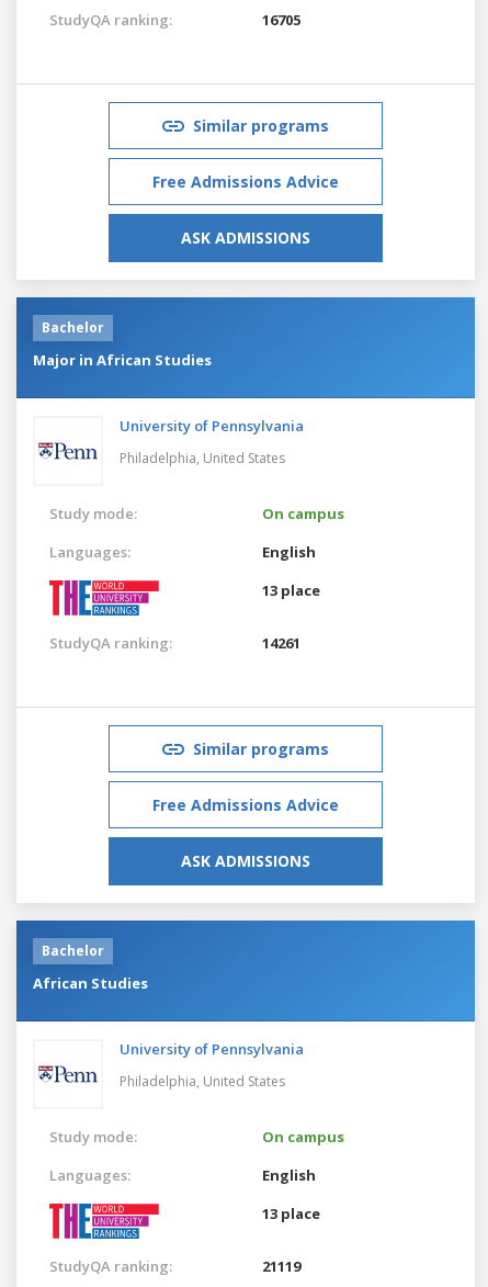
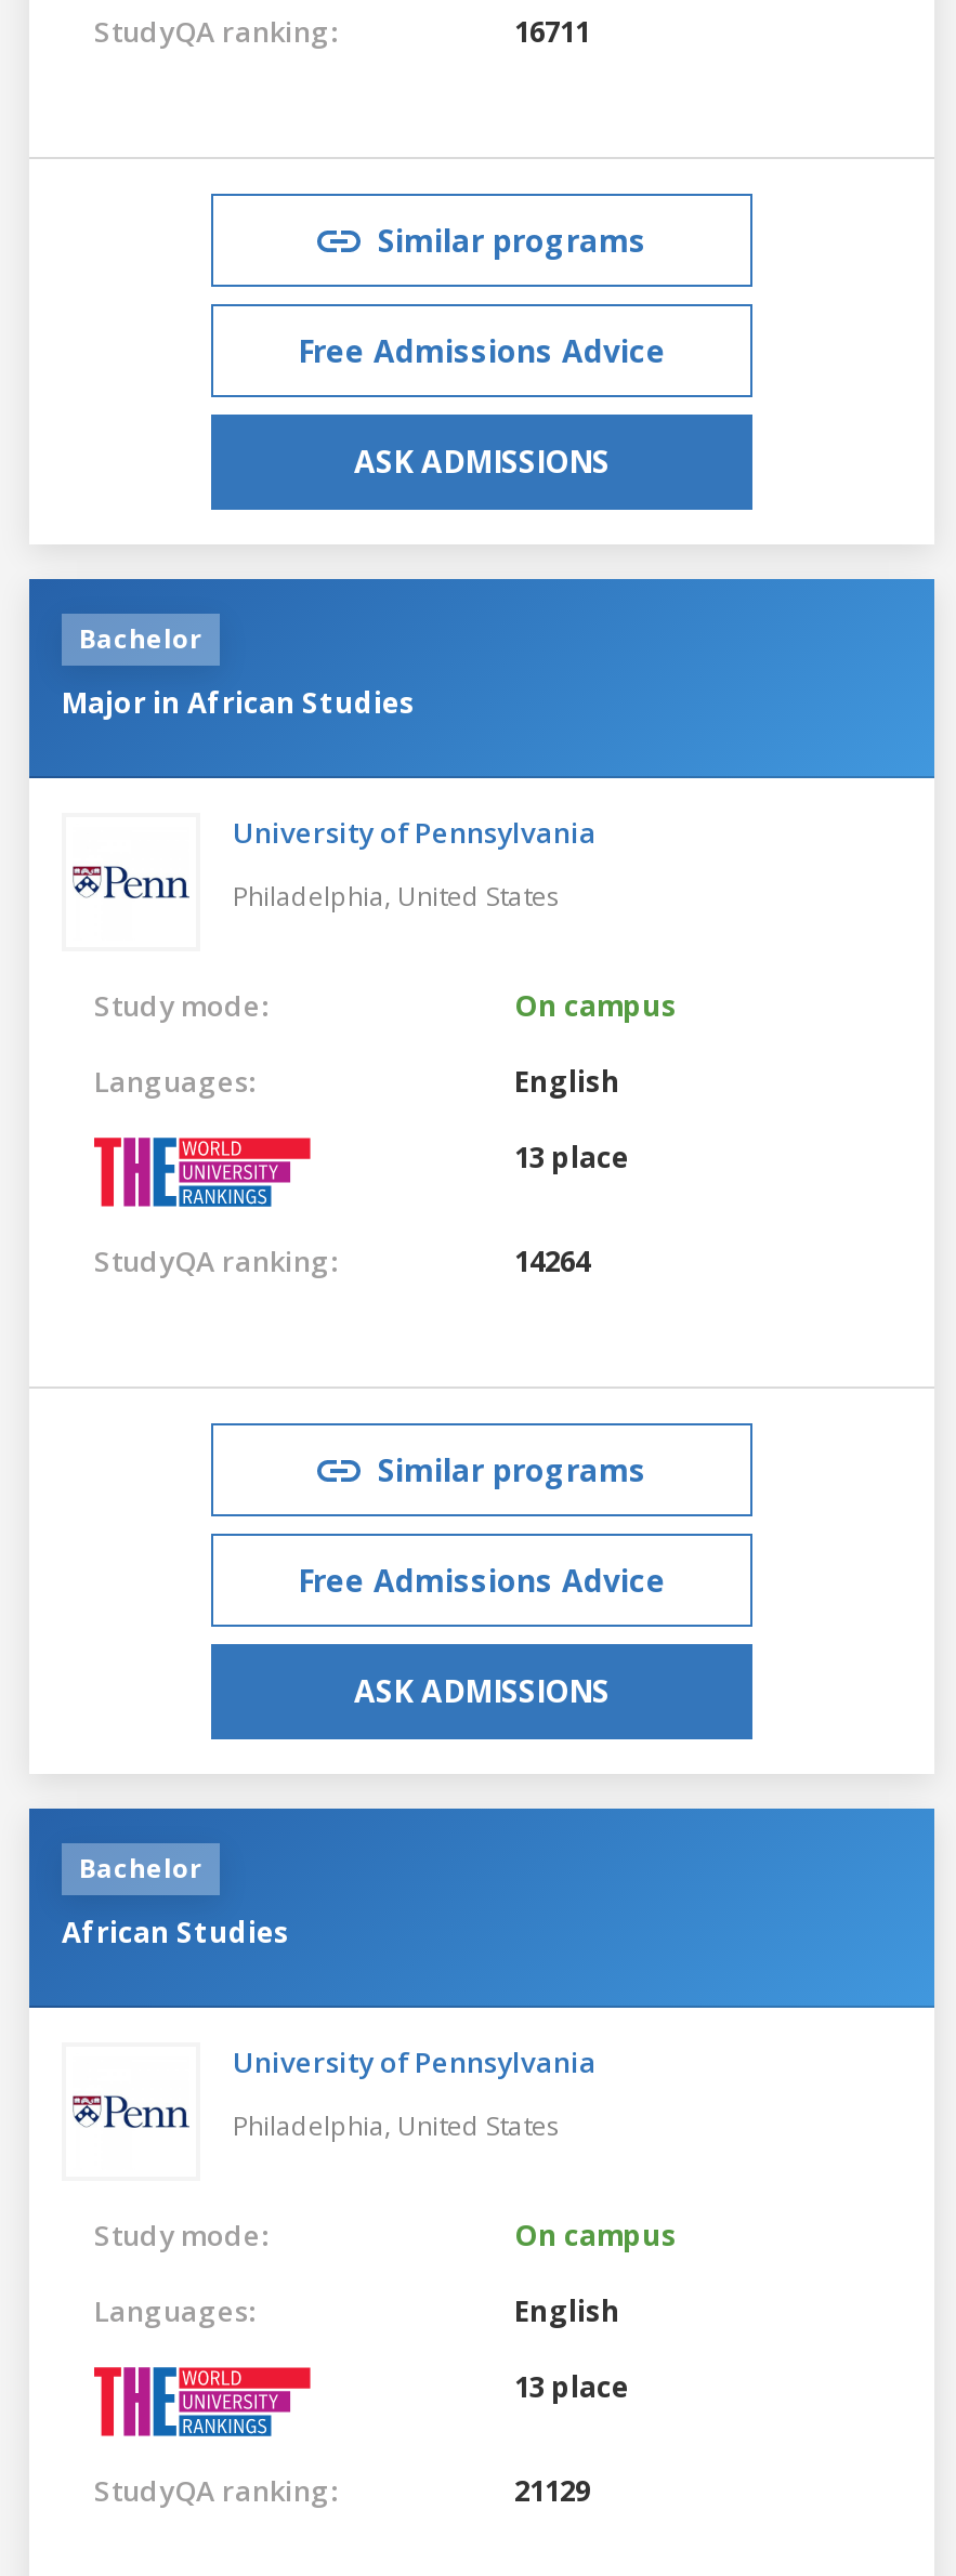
[262,10,300,29] 16705 -> [514,11,590,50] 16711
[262,633,300,653] 14261 -> [514,1241,590,1280] 14264
[262,1256,300,1276] 21119 -> [514,2471,590,2510] 21129

